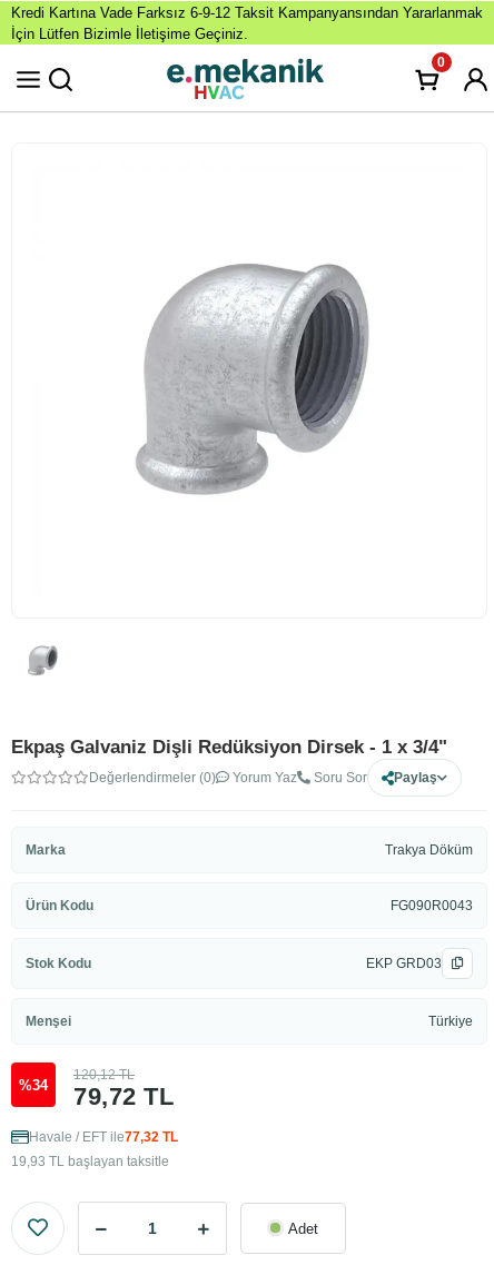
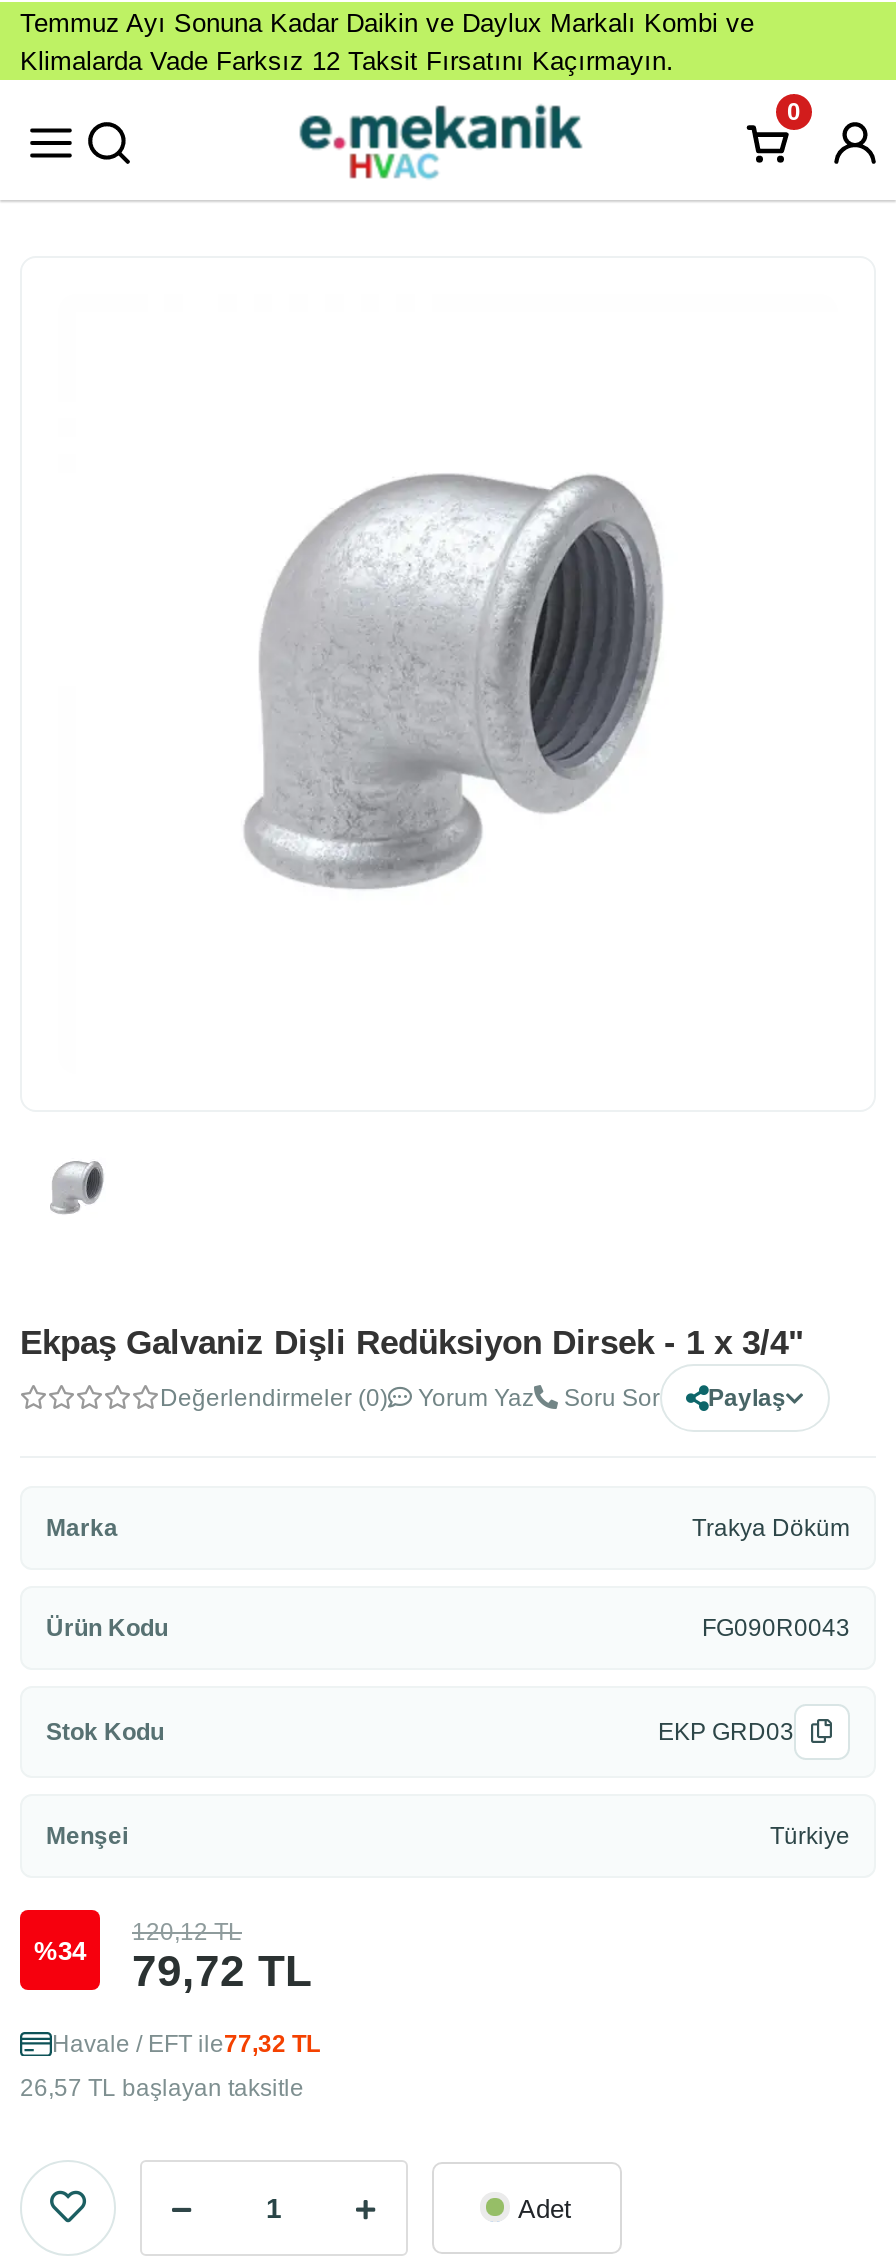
[11,4,483,42] Kredi Kartına Vade Farksız 6-9-12 Taksit Kampanyansından Yararlanmak | İçin Lütfen Bizimle İletişime Geçiniz. -> [20,8,754,76] Temmuz Ayı Sonuna Kadar Daikin ve Daylux Markalı Kombi ve | Klimalarda Vade Farksız 12 Taksit Fırsatını Kaçırmayın.
[11,1154,169,1169] 19,93 TL başlayan taksitle -> [20,2074,304,2102] 26,57 TL başlayan taksitle

